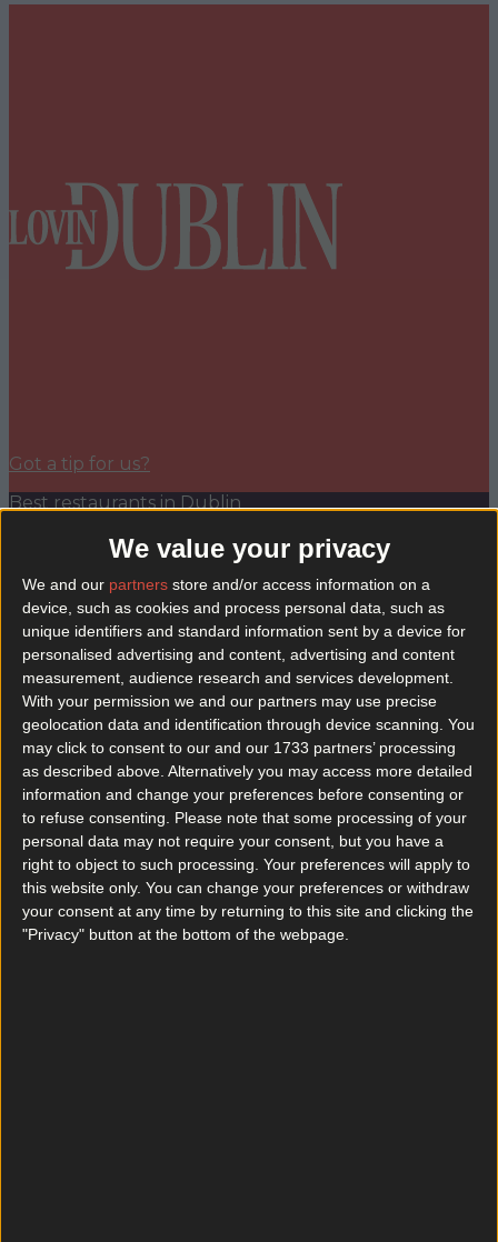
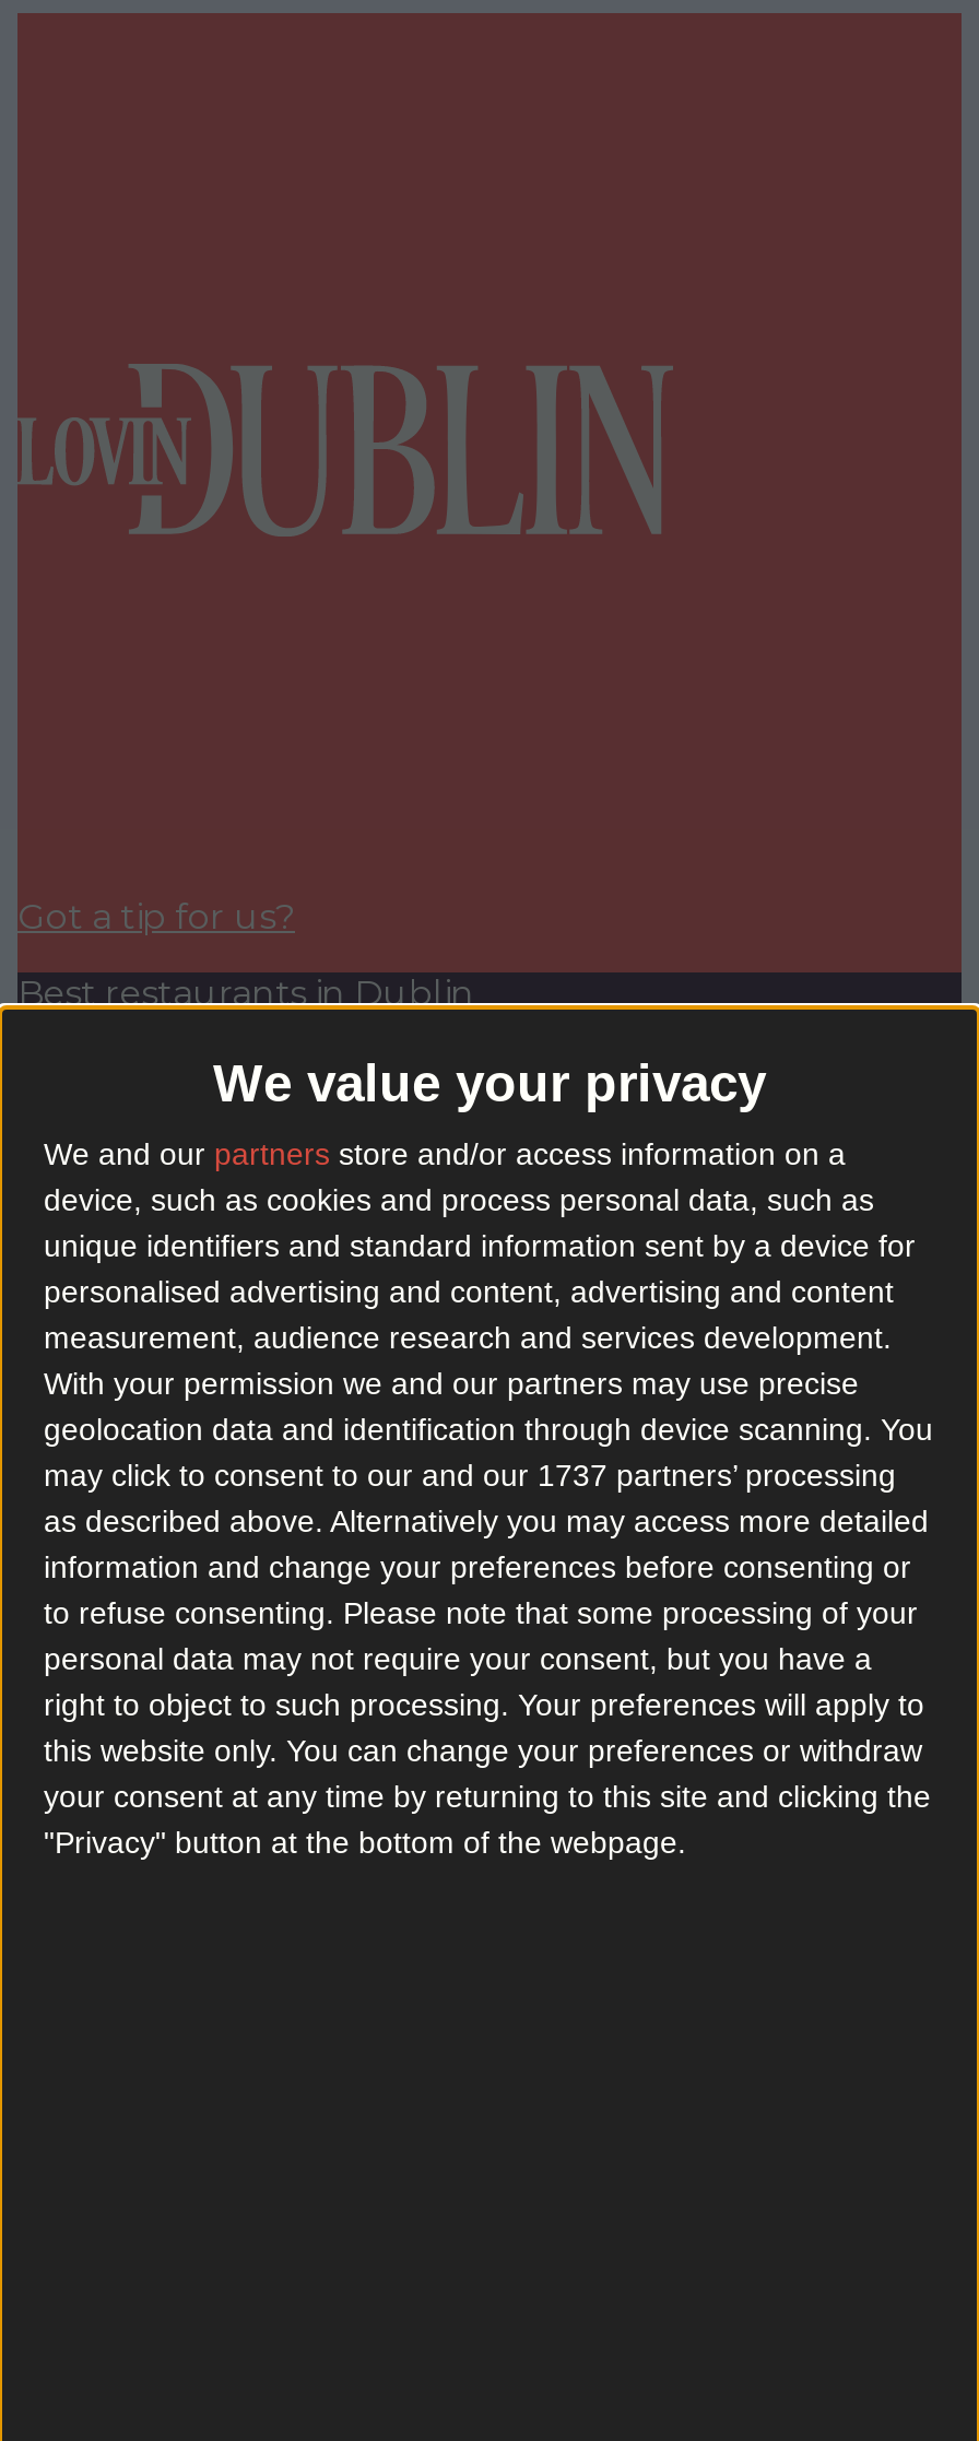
[22,738,456,756] may click to consent to our and our 1733 partners’ processing -> [44,1457,896,1492] may click to consent to our and our 1737 partners’ processing

